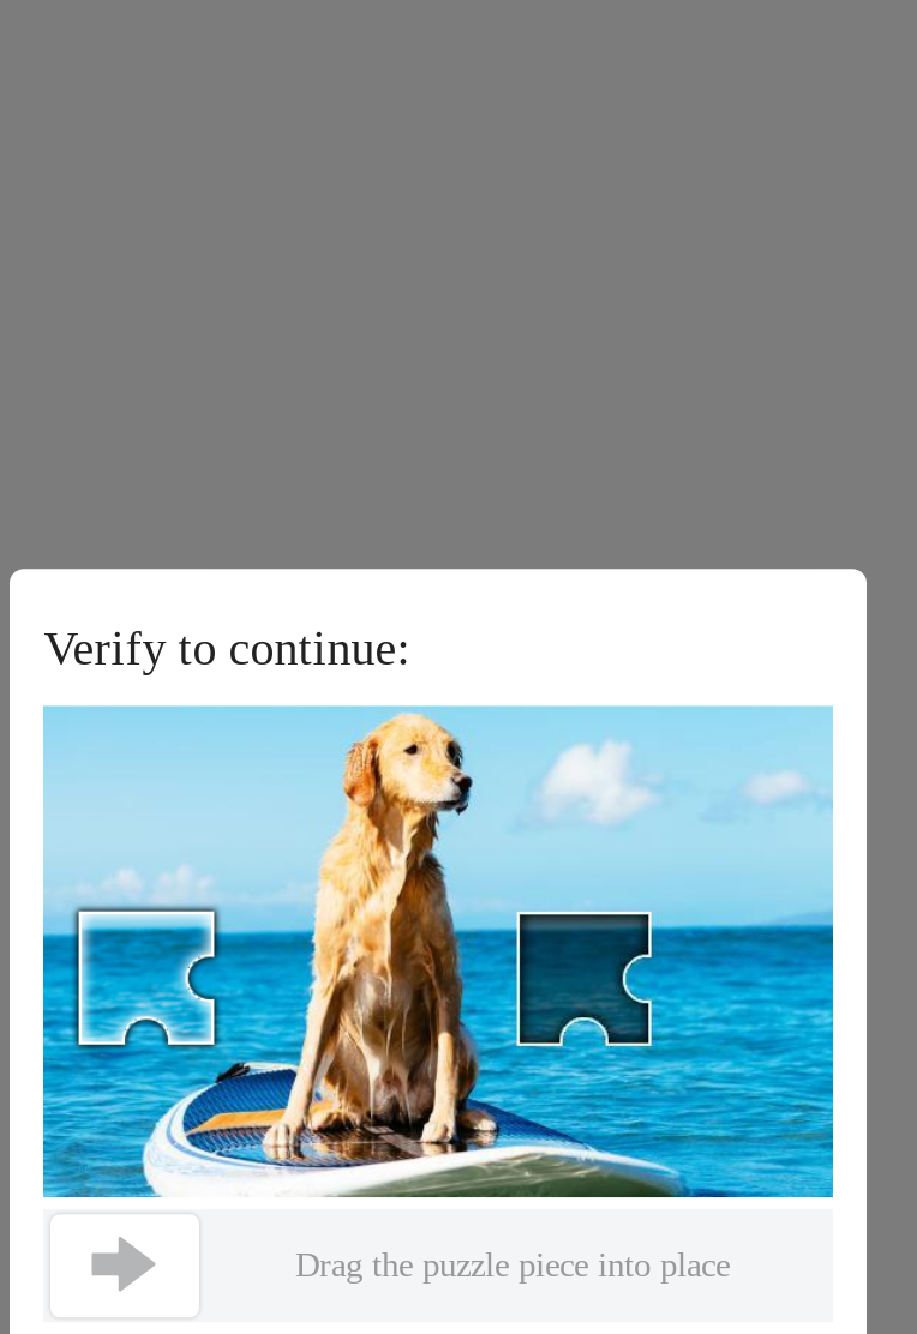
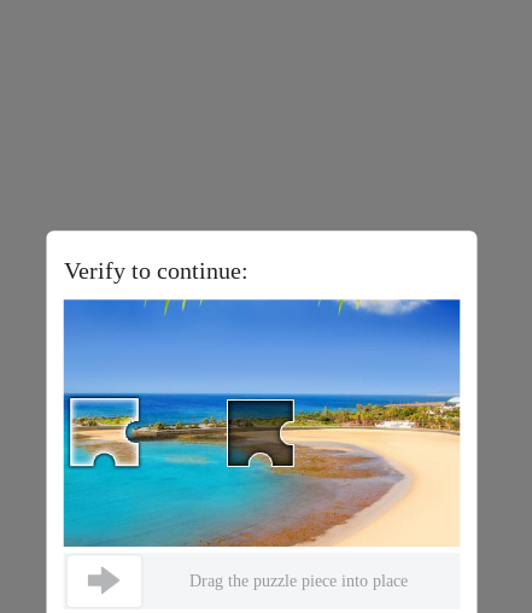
[42,705,837,1200] [image] -> [63,298,461,548] [image]

